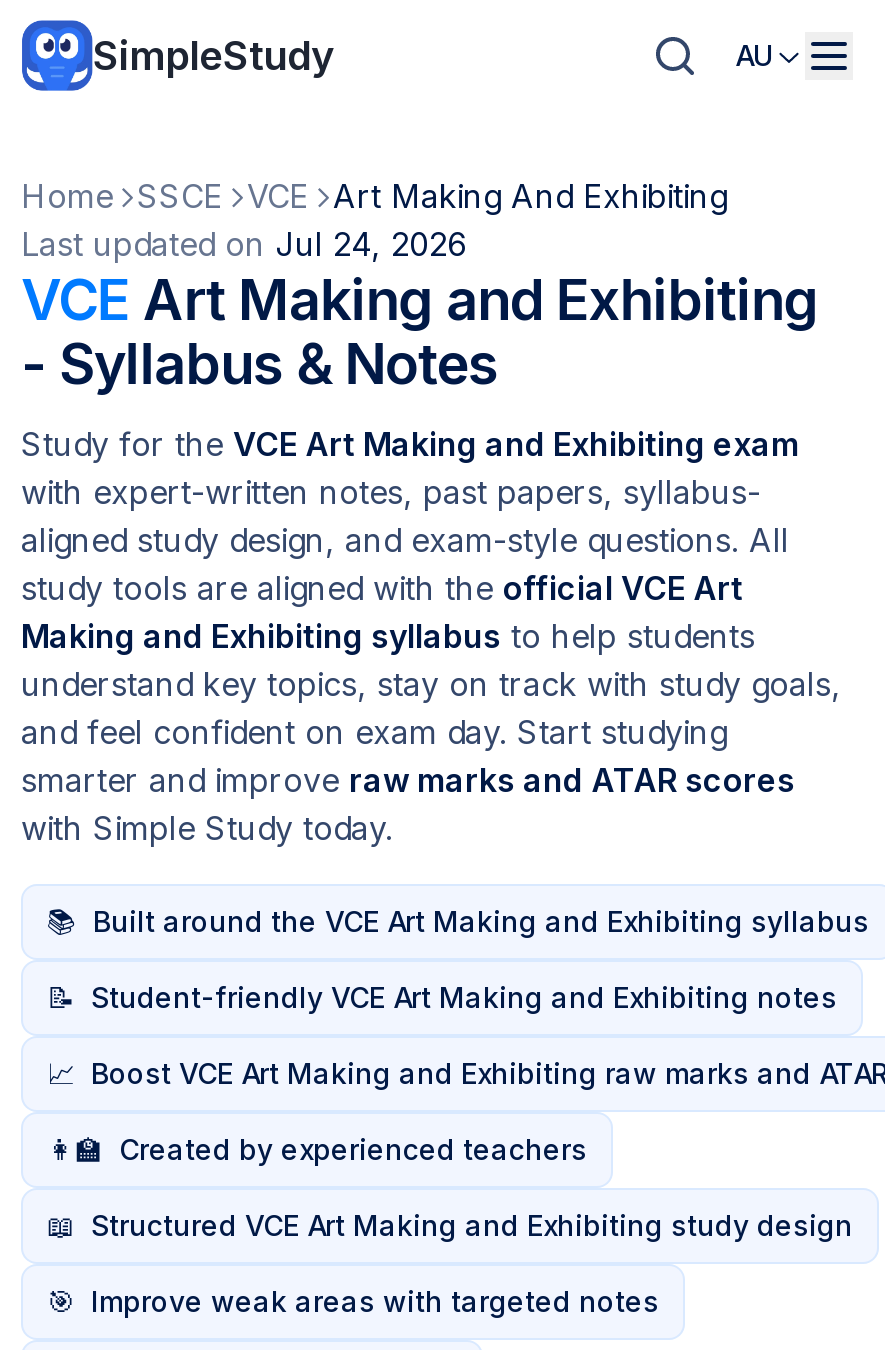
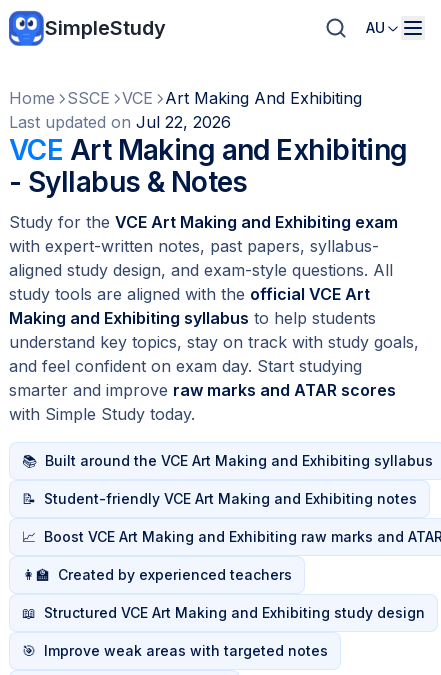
[21,224,467,264] Last updated on Jul 24, 2026 -> [9,112,231,132] Last updated on Jul 22, 2026

